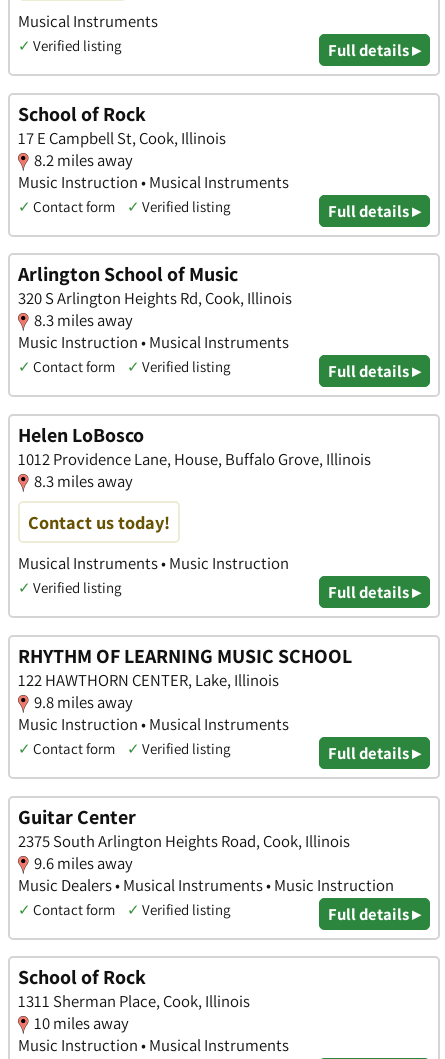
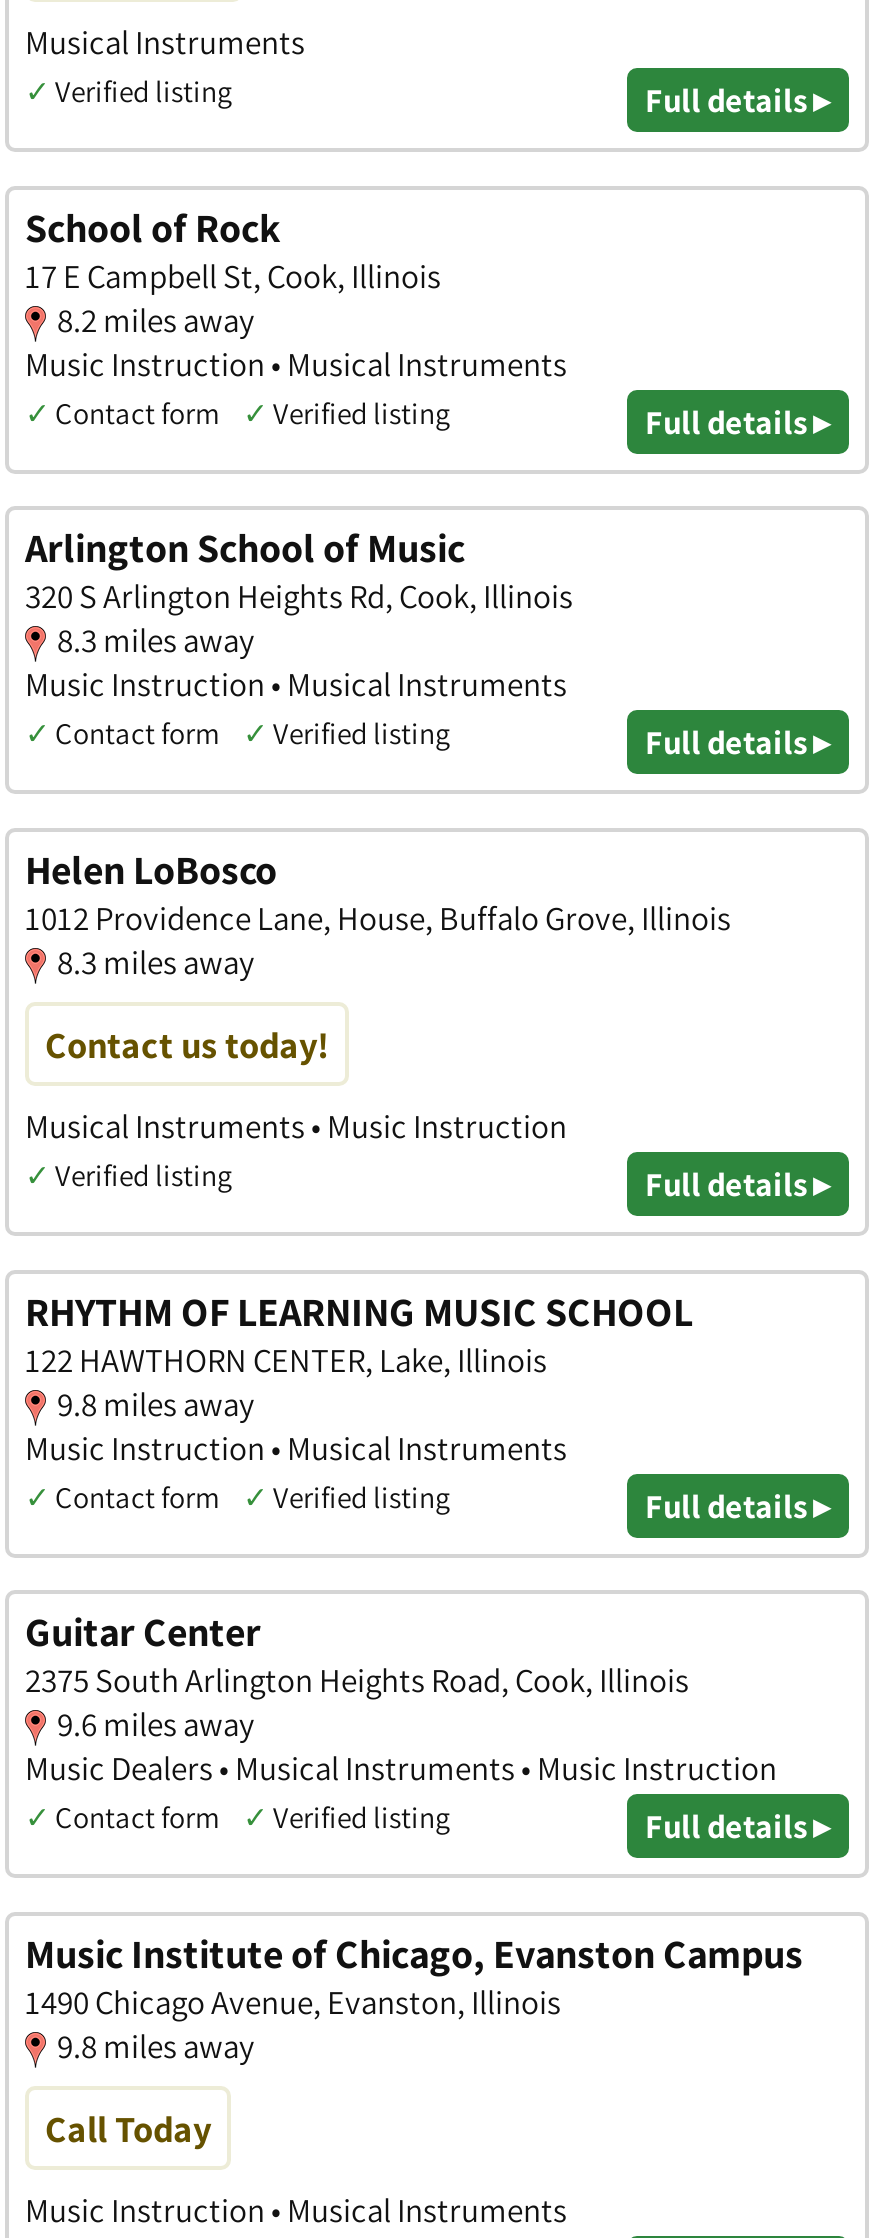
[18,964,250,1034] School of Rock | 1311 Sherman Place, Cook, Illinois | 10 miles away -> [25,1928,803,2153] Music Institute of Chicago, Evanston Campus | 1490 Chicago Avenue, Evanston, Illinois | 9.8 miles away | Call Today

